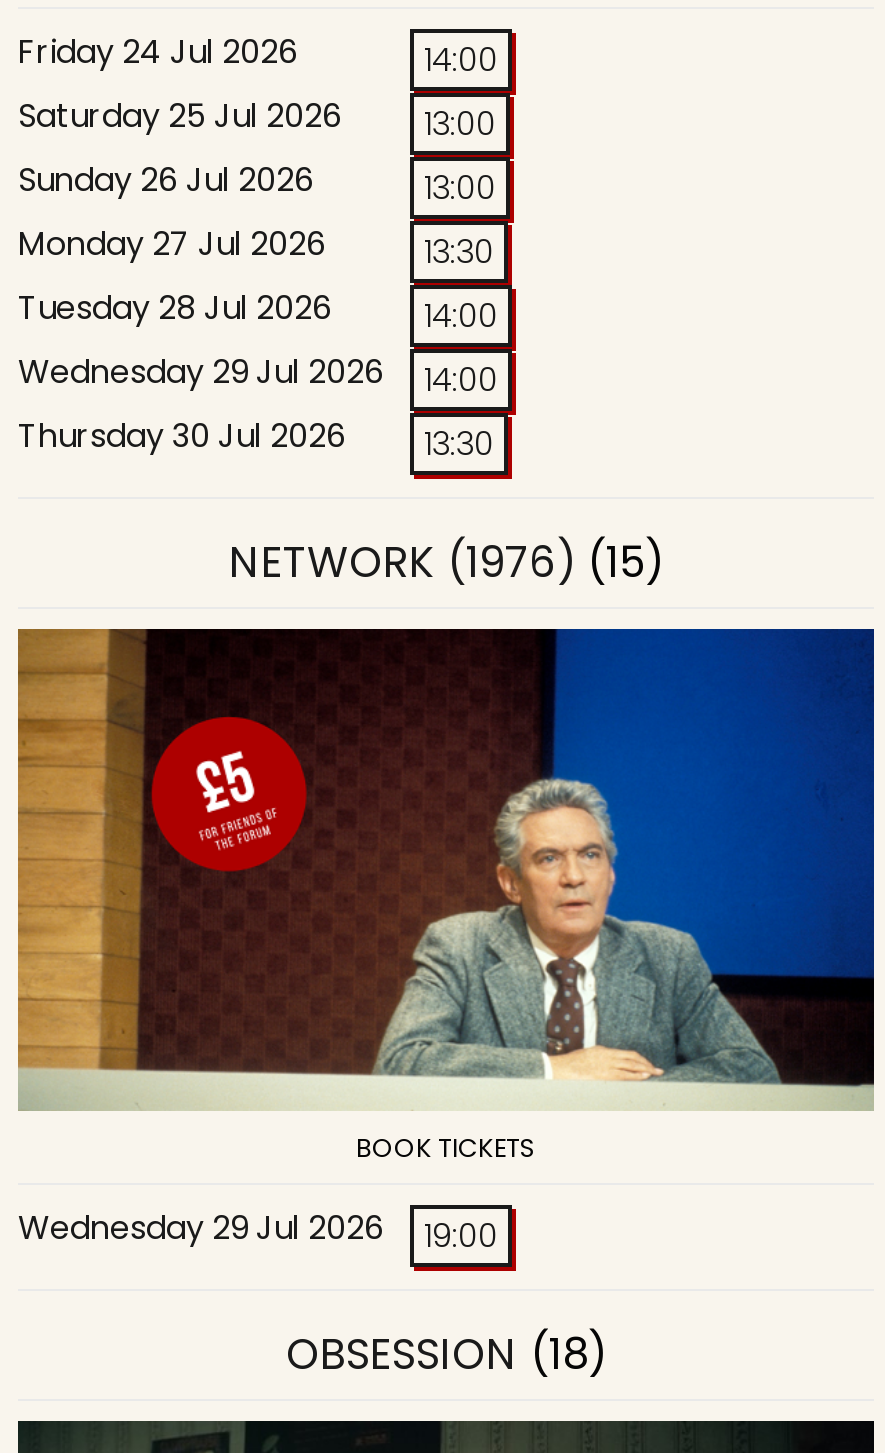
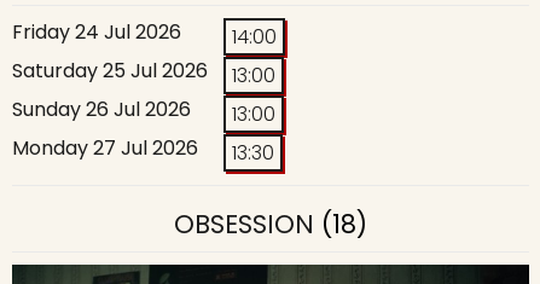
[18,284,663,590] Tuesday 28 Jul 2026 | 14:00 | Wednesday 29 Jul 2026 | 14:00 | Thursday 30 Jul 2026 | 13:30 | NETWORK (1976) (15) -> none
[16,626,876,1260] [image] | BOOK TICKETS | Wednesday 29 Jul 2026 | 19:00 -> none

